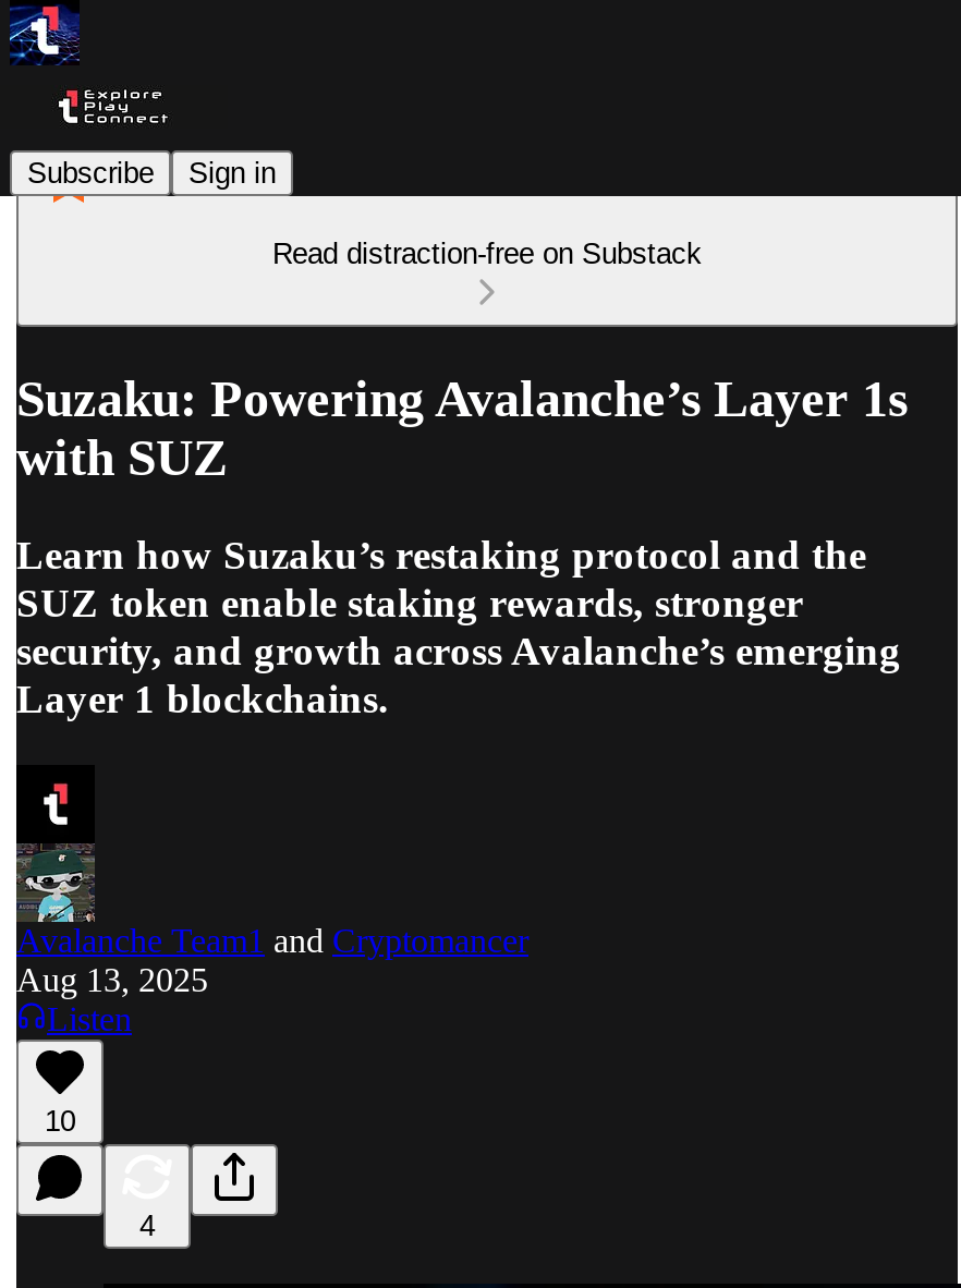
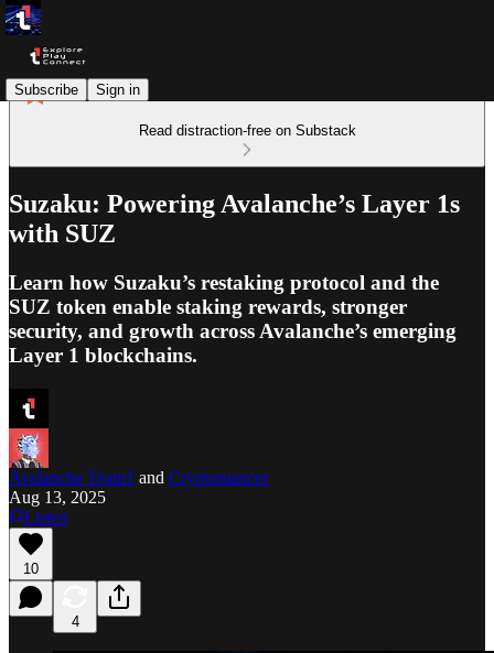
[14,843,95,915] [image] -> [8,427,50,465] [image]

